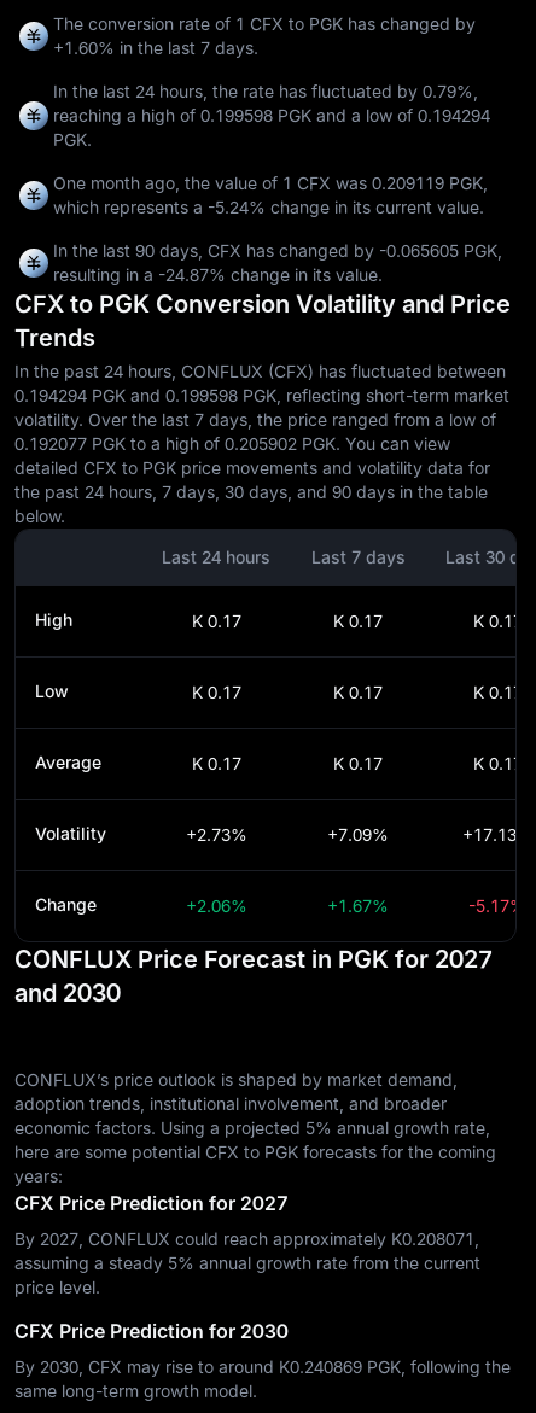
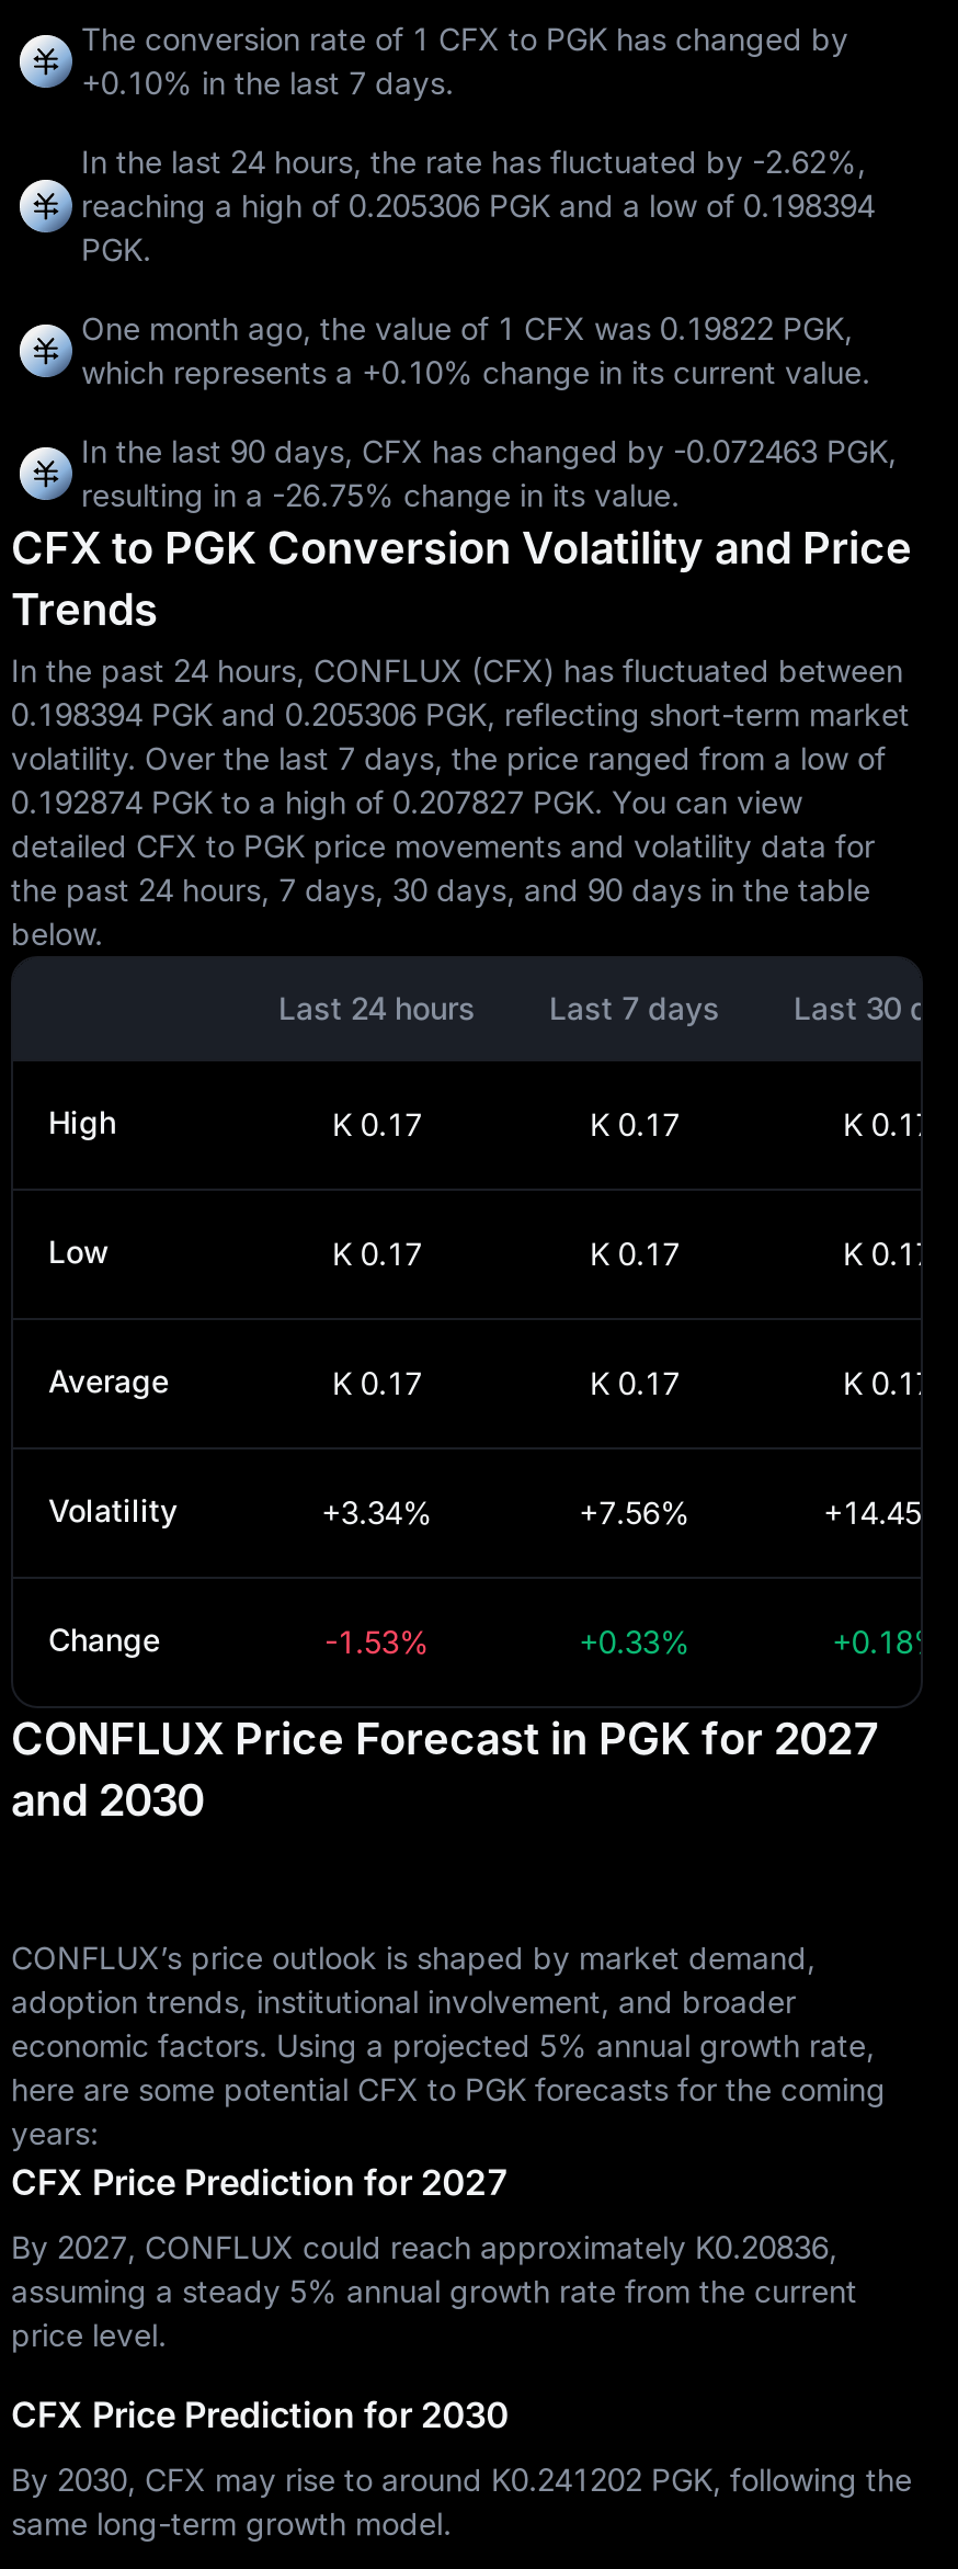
[53,38,258,58] +1.60% in the last 7 days. -> [81,64,454,102] +0.10% in the last 7 days.
[53,81,478,102] In the last 24 hours, the rate has fluctuated by 0.79%, -> [81,143,866,181] In the last 24 hours, the rate has fluctuated by -2.62%,
[53,105,490,126] reaching a high of 0.199598 PGK and a low of 0.194294 -> [81,187,875,225] reaching a high of 0.205306 PGK and a low of 0.198394
[53,173,488,194] One month ago, the value of 1 CFX was 0.209119 PGK, -> [81,310,853,347] One month ago, the value of 1 CFX was 0.19822 PGK,
[53,197,484,218] which represents a -5.24% change in its current value. -> [81,354,870,391] which represents a +0.10% change in its current value.
[53,241,502,261] In the last 90 days, CFX has changed by -0.065605 PGK, -> [81,433,897,470] In the last 90 days, CFX has changed by -0.072463 PGK,
[53,265,383,285] resulting in a -24.87% change in its value. -> [81,477,680,514] resulting in a -26.75% change in its value.
[14,385,509,406] 0.194294 PGK and 0.199598 PGK, reflecting short-term market -> [11,696,910,733] 0.198394 PGK and 0.205306 PGK, reflecting short-term market
[14,434,450,454] 0.192077 PGK to a high of 0.205902 PGK. You can view -> [11,784,802,821] 0.192874 PGK to a high of 0.207827 PGK. You can view
[185,825,247,845] +2.73% -> [321,1494,433,1532] +3.34%
[327,825,389,845] +7.09% -> [579,1494,691,1532] +7.56%
[462,825,533,845] +17.13% -> [823,1494,953,1532] +14.45%
[185,896,247,916] +2.06% -> [324,1624,430,1661] -1.53%
[327,896,389,916] +1.67% -> [579,1624,691,1661] +0.33%
[468,896,526,916] -5.17% -> [832,1624,944,1661] +0.18%
[14,1229,479,1249] By 2027, CONFLUX could reach approximately K0.208071, -> [11,2229,837,2266] By 2027, CONFLUX could reach approximately K0.20836,
[14,1357,511,1377] By 2030, CFX may rise to around K0.240869 PGK, following the -> [11,2461,912,2499] By 2030, CFX may rise to around K0.241202 PGK, following the

